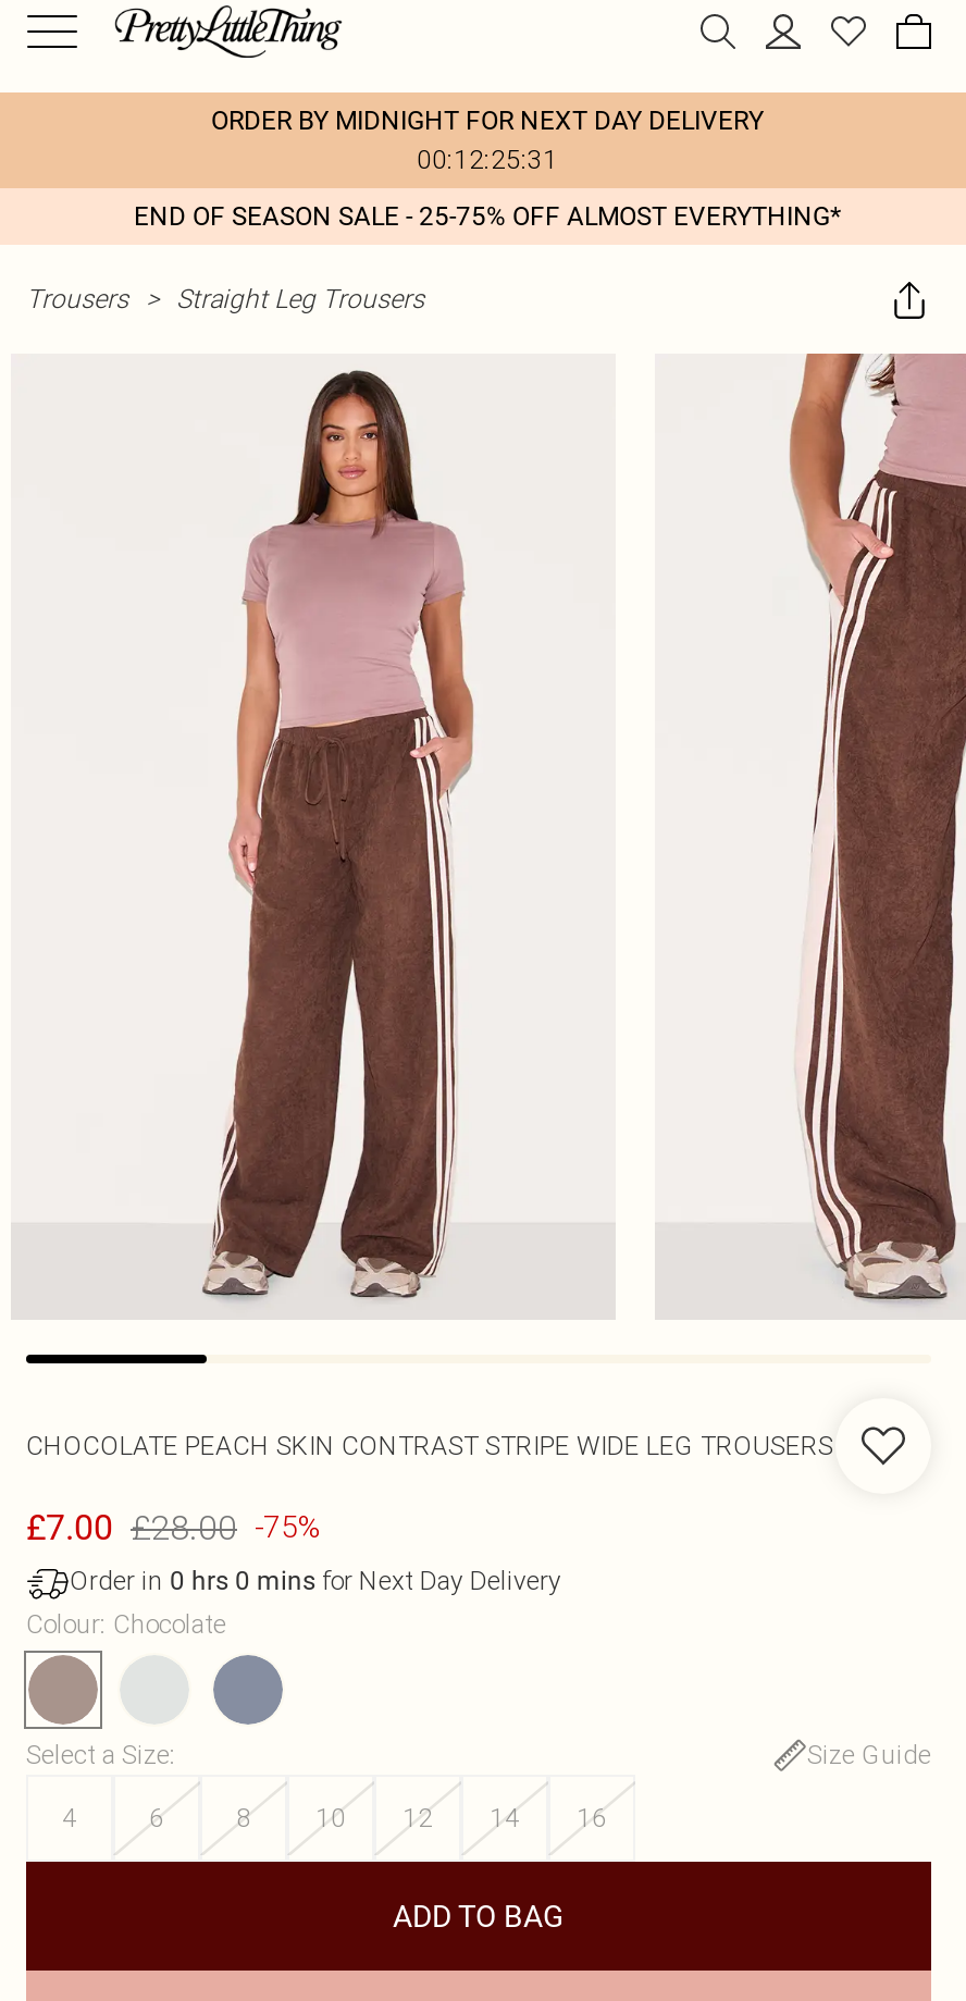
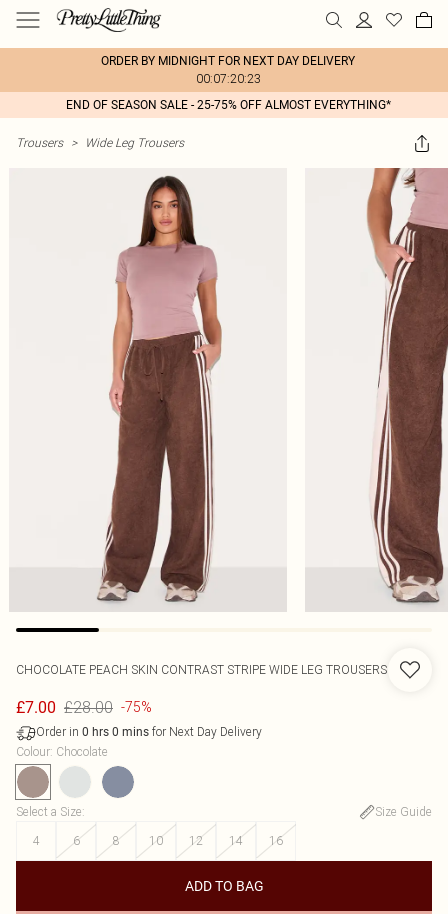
[417,143,558,175] 00:12:25:31 -> [195,71,260,86] 00:07:20:23
[26,282,424,314] Trousers > Straight Leg Trousers -> [16,135,184,150] Trousers > Wide Leg Trousers

